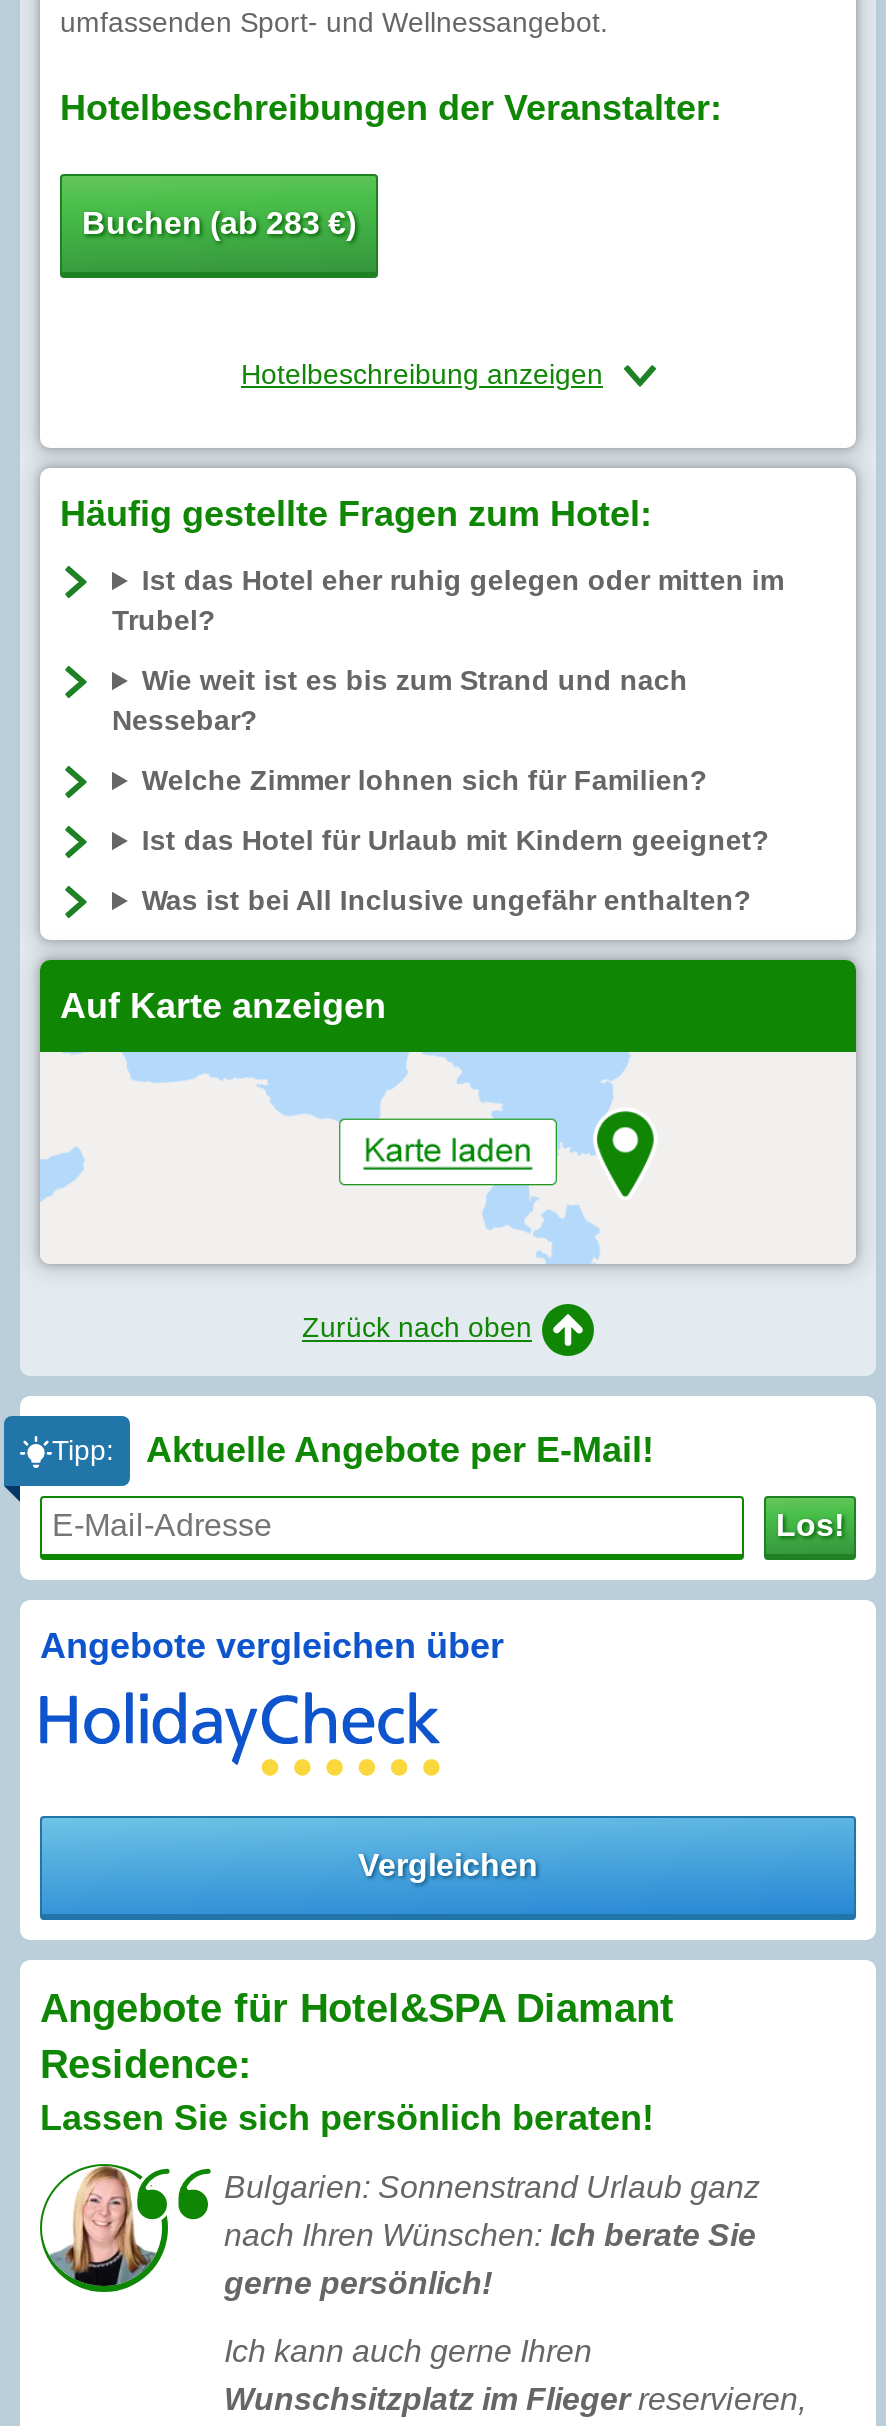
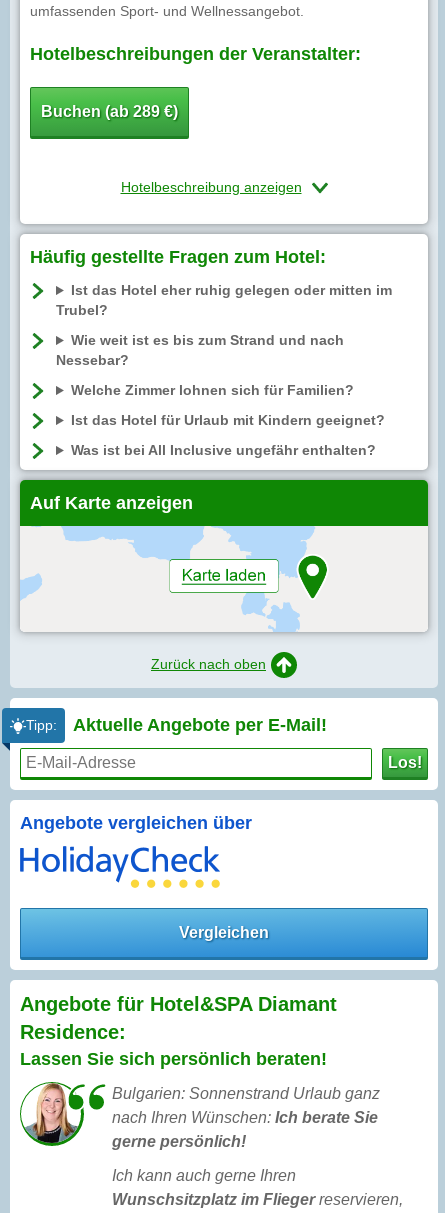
[82,206,356,240] Buchen (ab 283 €) -> [41,103,178,120] Buchen (ab 289 €)

